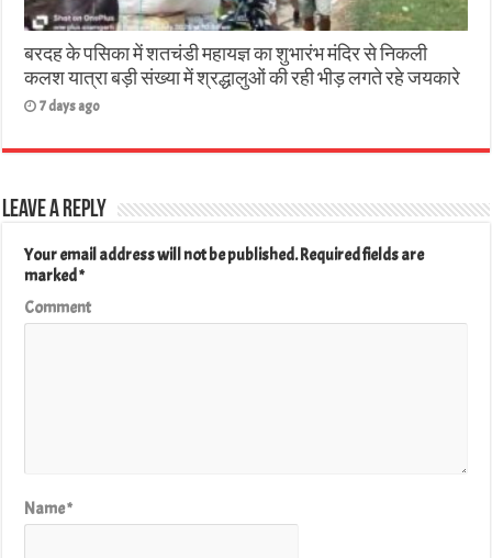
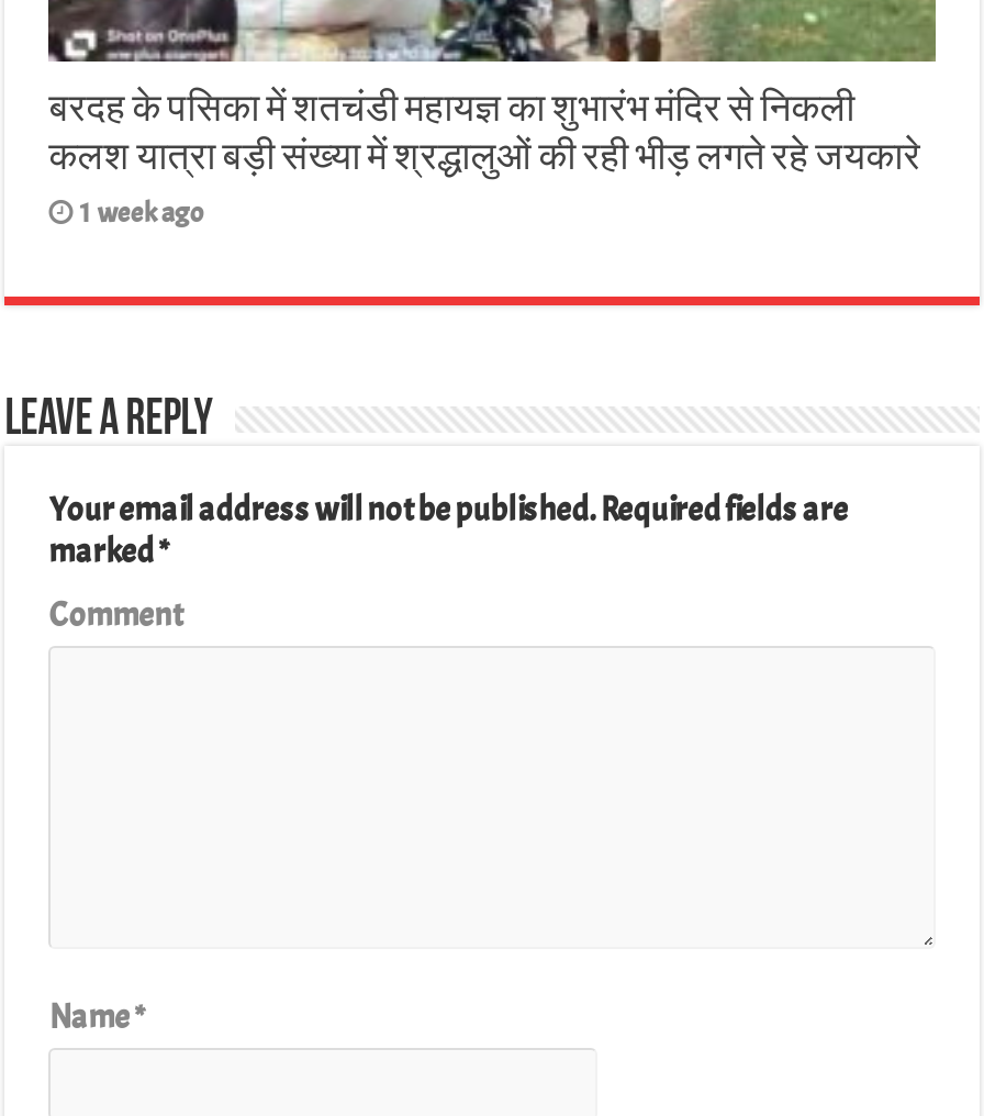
[40,98,100,116] 7 days ago -> [80,196,205,231] 1 week ago

